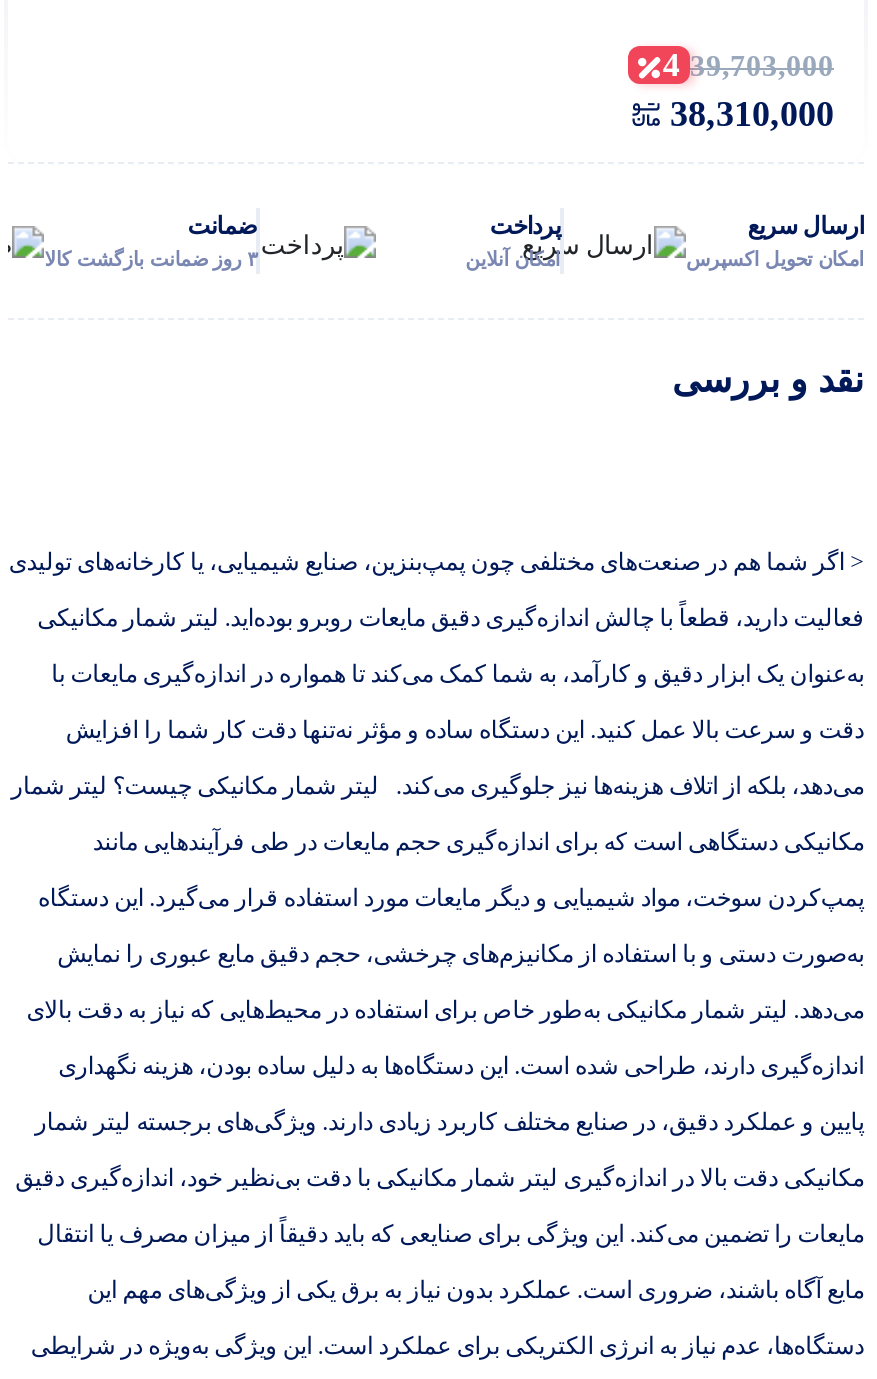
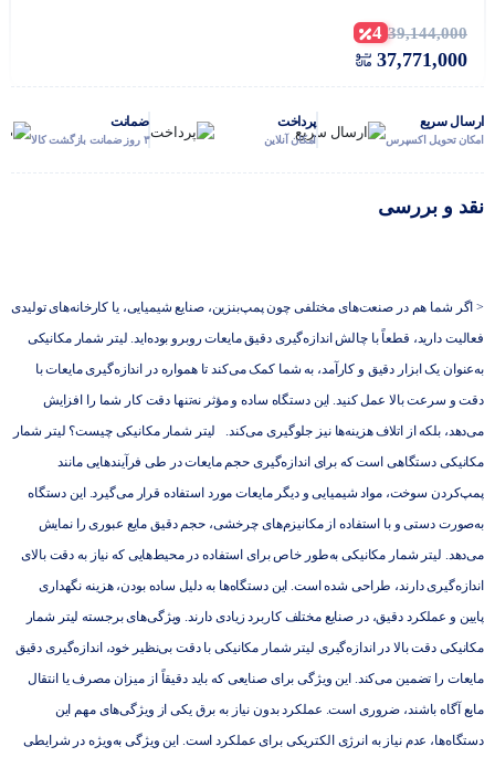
[663,46,834,84] 4 39,703,000 -> [373,22,467,43] 4 39,144,000
[660,93,834,133] 38,310,000 -> [371,48,467,70] 37,771,000

